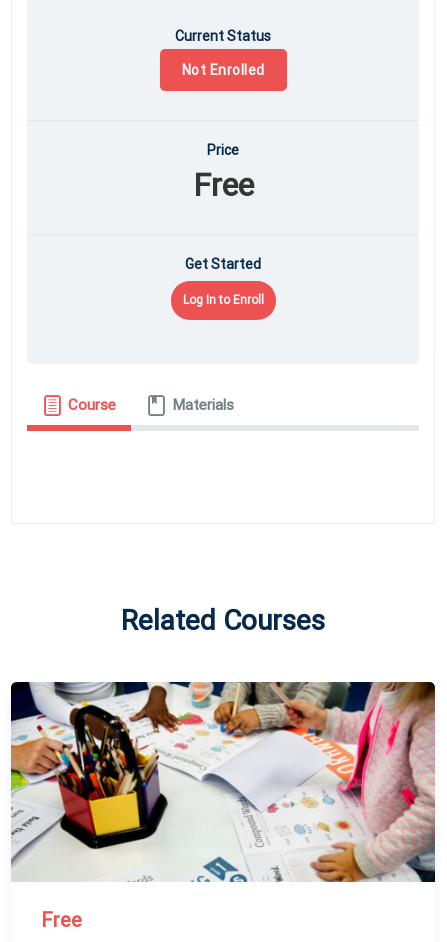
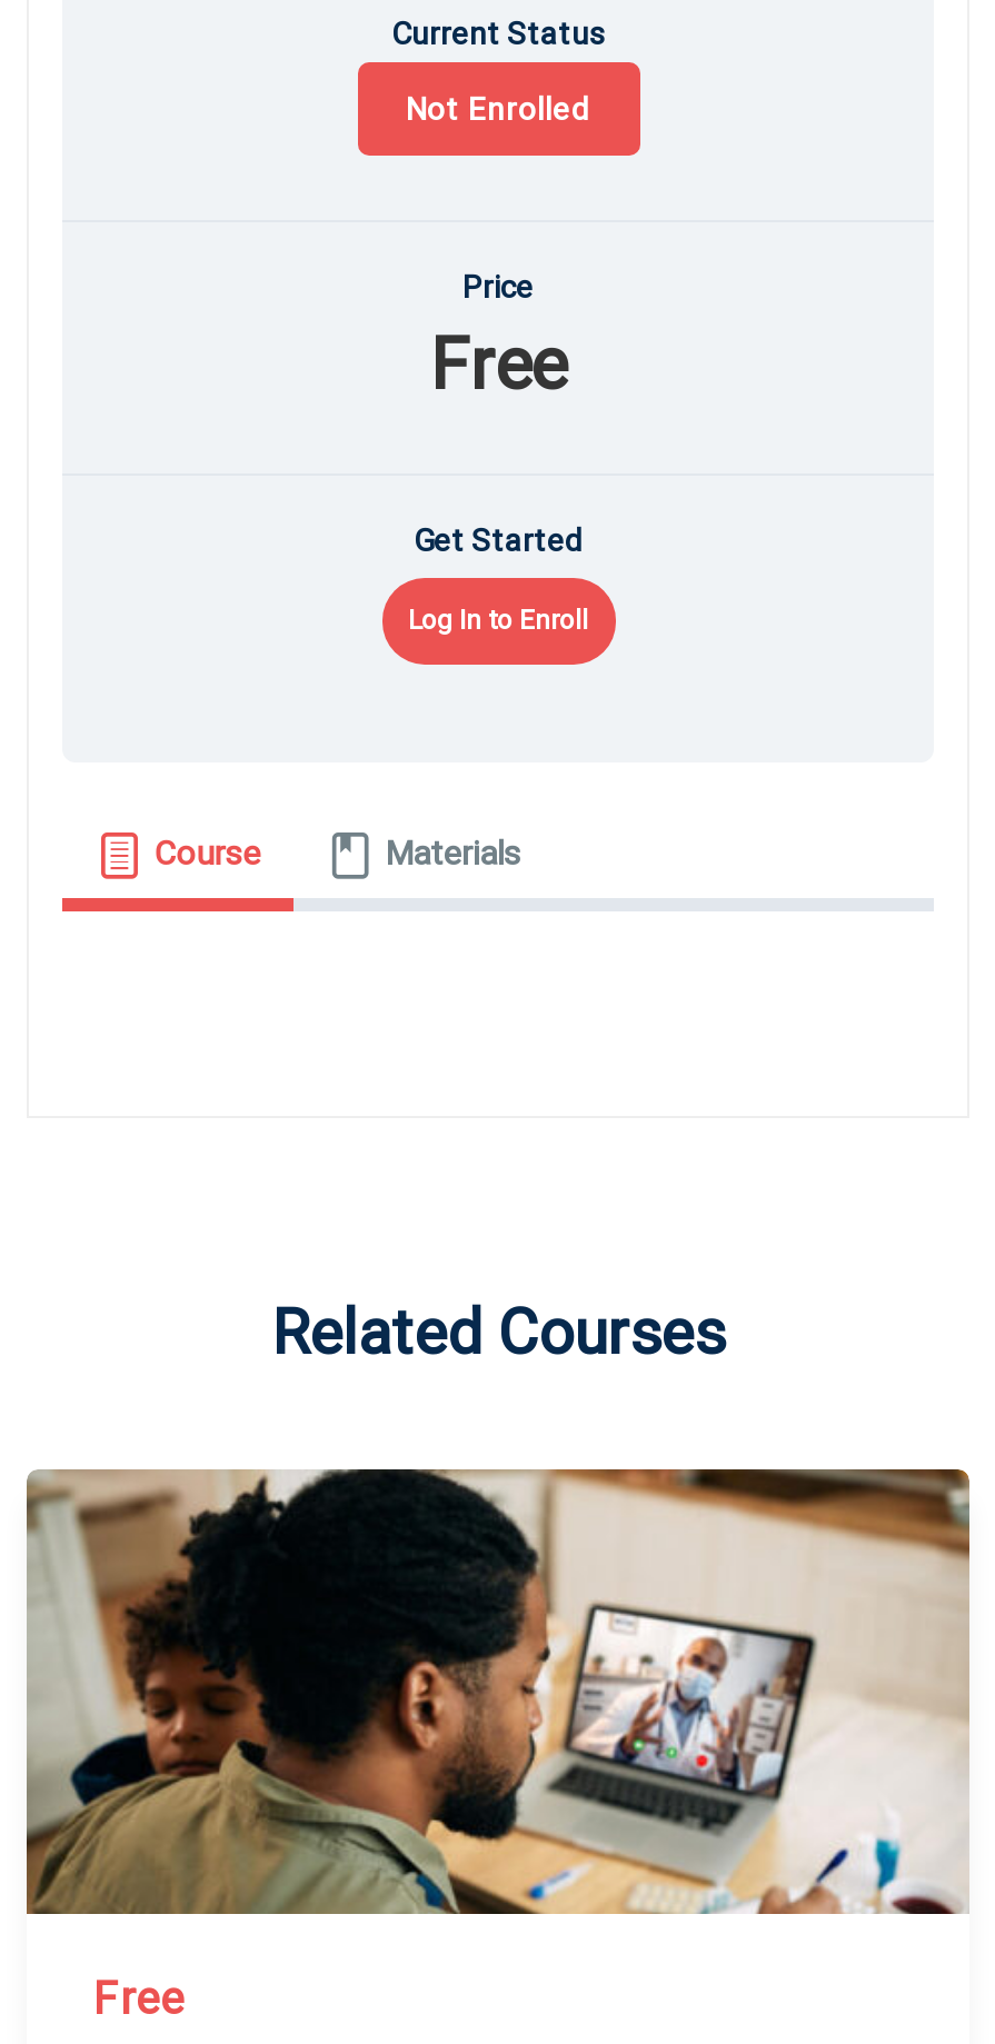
[10,681,436,883] [image] -> [24,1467,972,1916] [image]

